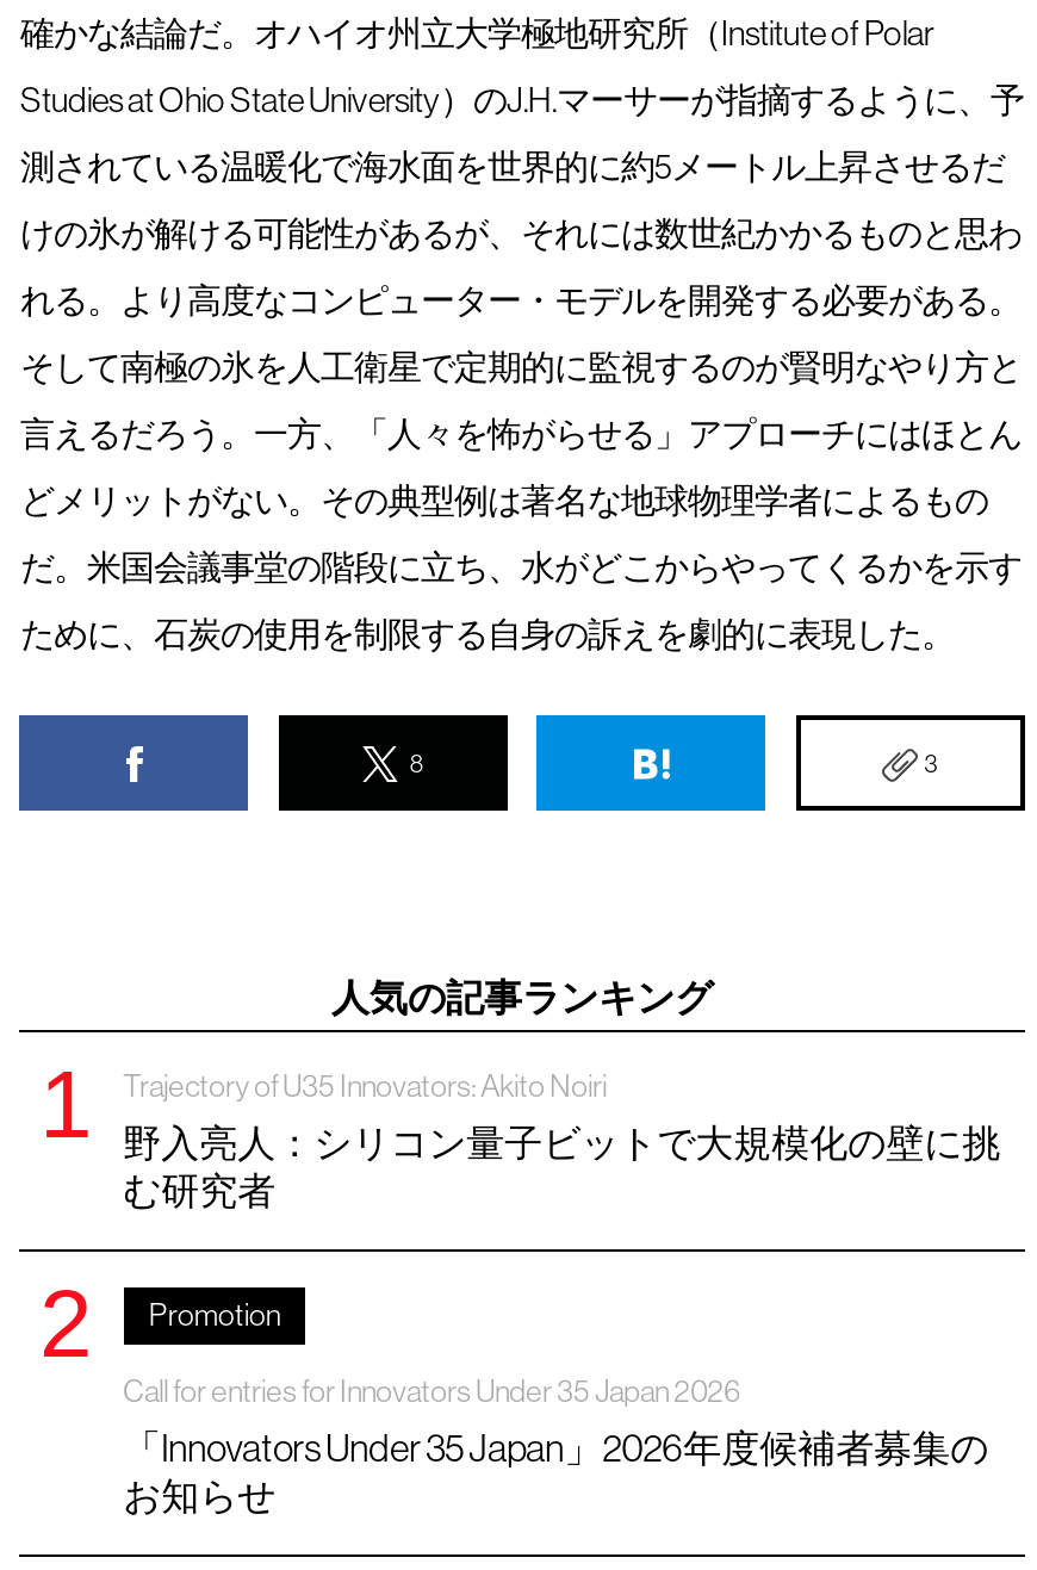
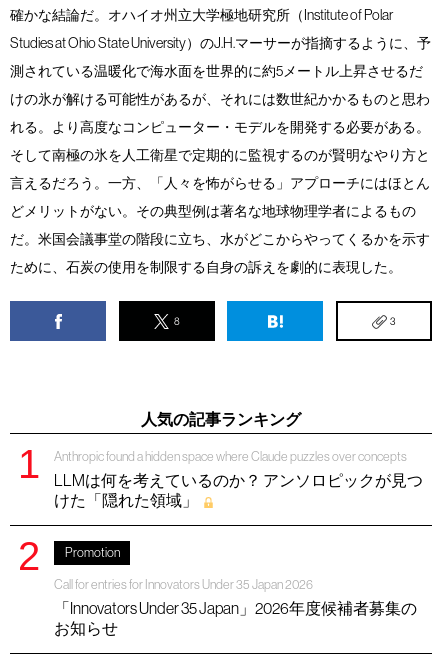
[123,1068,1000,1211] Trajectory of U35 Innovators: Akito Noiri | 野入亮人：シリコン量子ビットで大規模化の壁に挑 | む研究者 -> [54,449,423,509] Anthropic found a hidden space where Claude puzzles over concepts | LLMは何を考えているのか？ アンソロピックが見つ | けた「隠れた領域」

